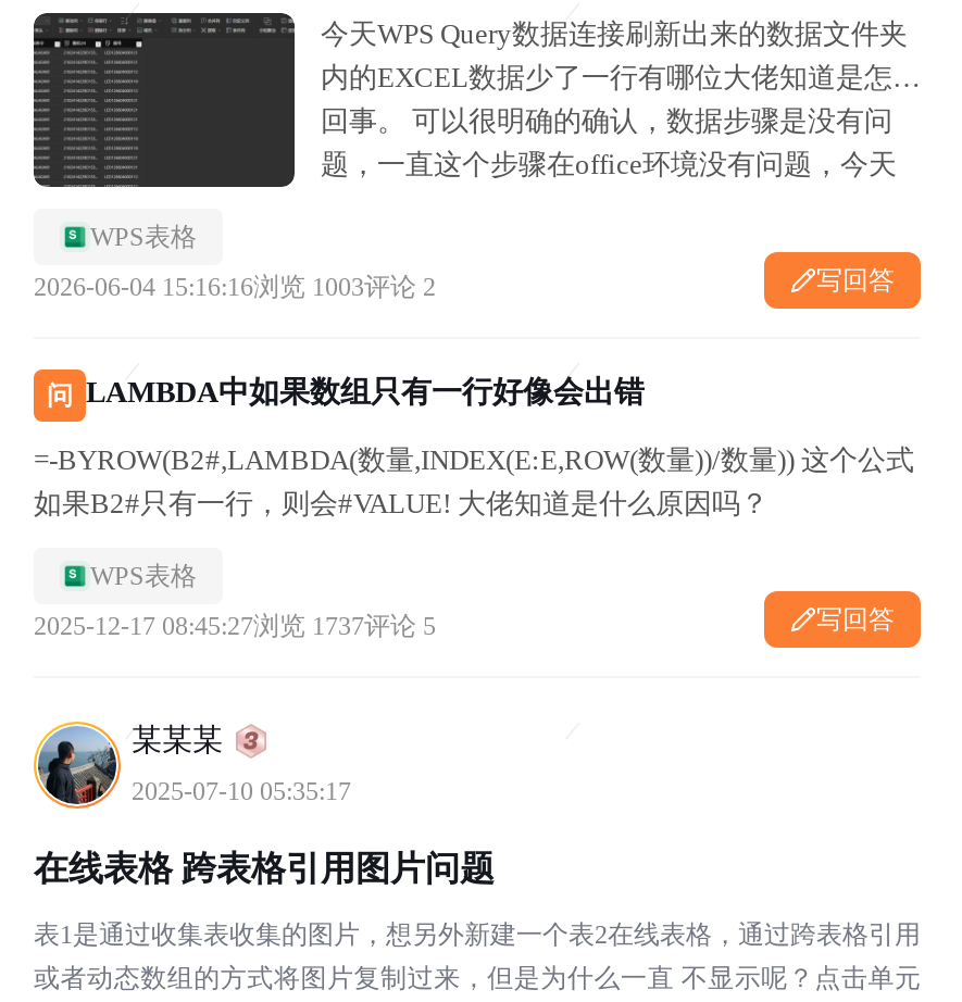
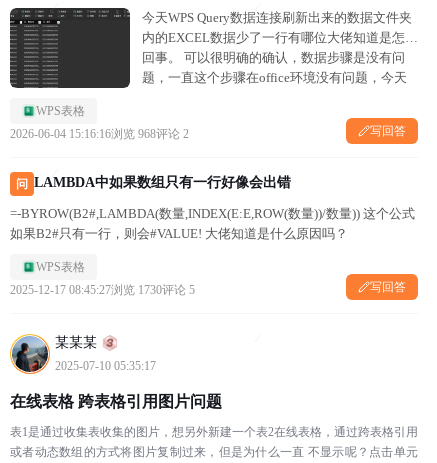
[34,272,436,302] 2026-06-04 15:16:16浏览 1003评论 2 -> [10,127,189,141] 2026-06-04 15:16:16浏览 968评论 2
[34,611,436,641] 2025-12-17 08:45:27浏览 1737评论 5 -> [10,283,195,297] 2025-12-17 08:45:27浏览 1730评论 5

